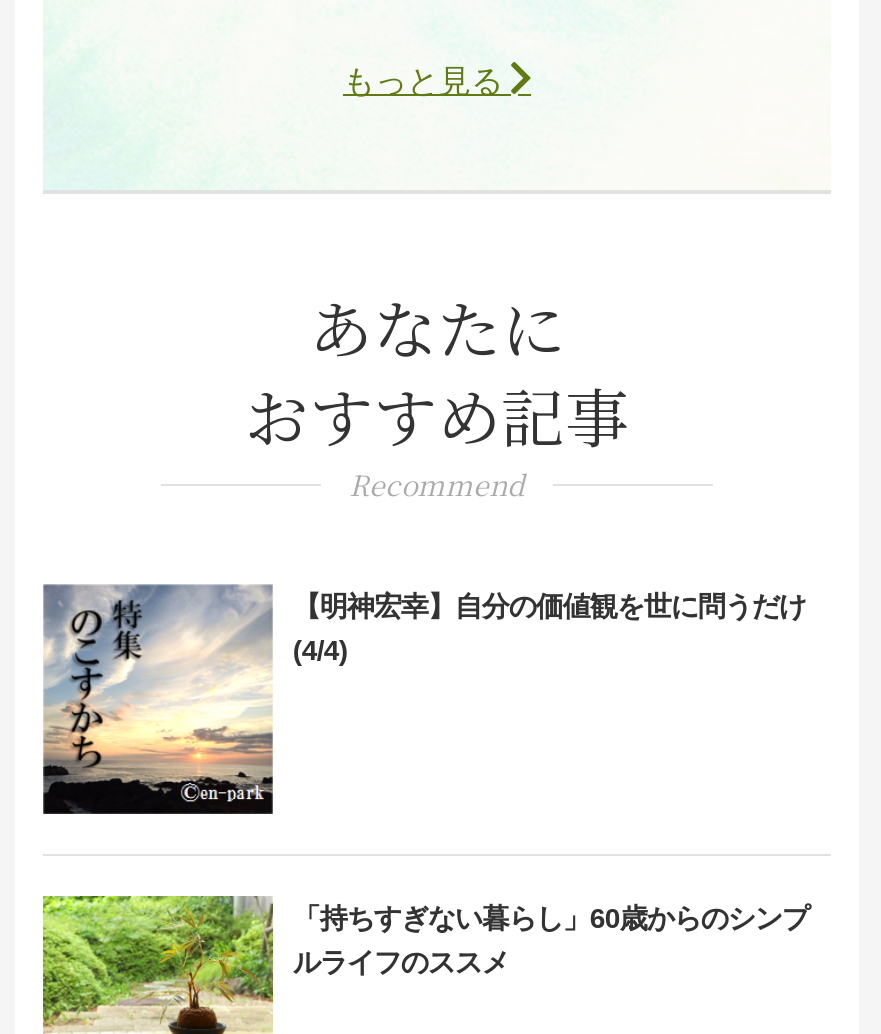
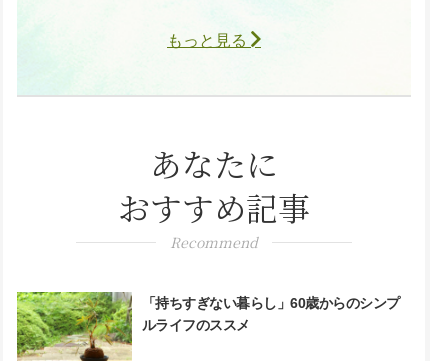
[41,582,806,816] [image] | 【明神宏幸】自分の価値観を世に問うだけ | (4/4) -> none

